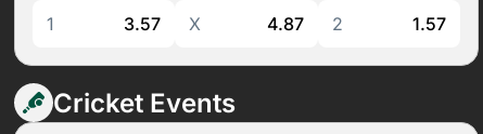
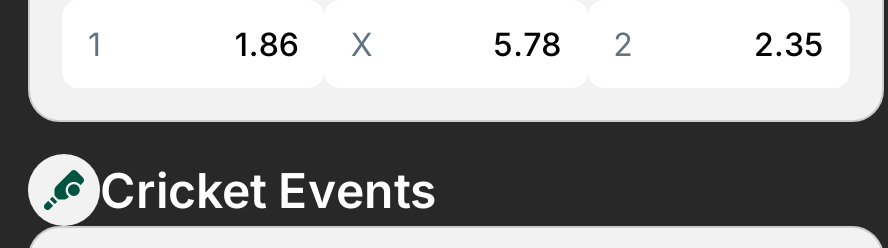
[124,13,201,35] 3.57 X -> [235,24,373,64] 1.86 X
[267,13,343,35] 4.87 2 -> [493,24,633,64] 5.78 2
[412,13,446,35] 1.57 -> [754,24,824,64] 2.35

